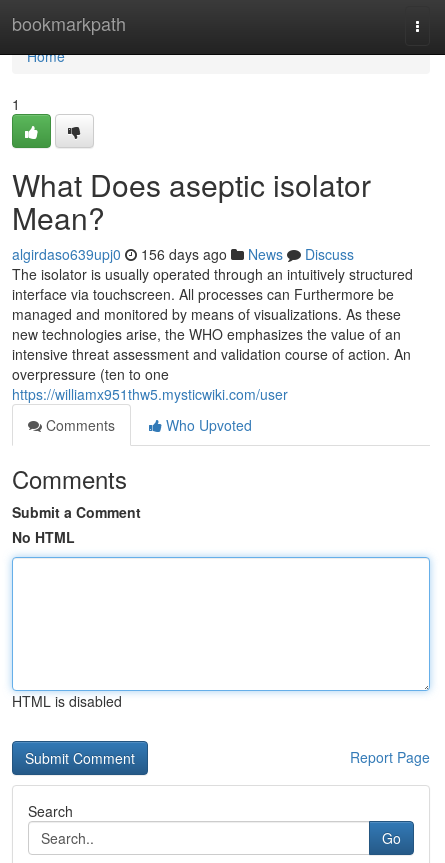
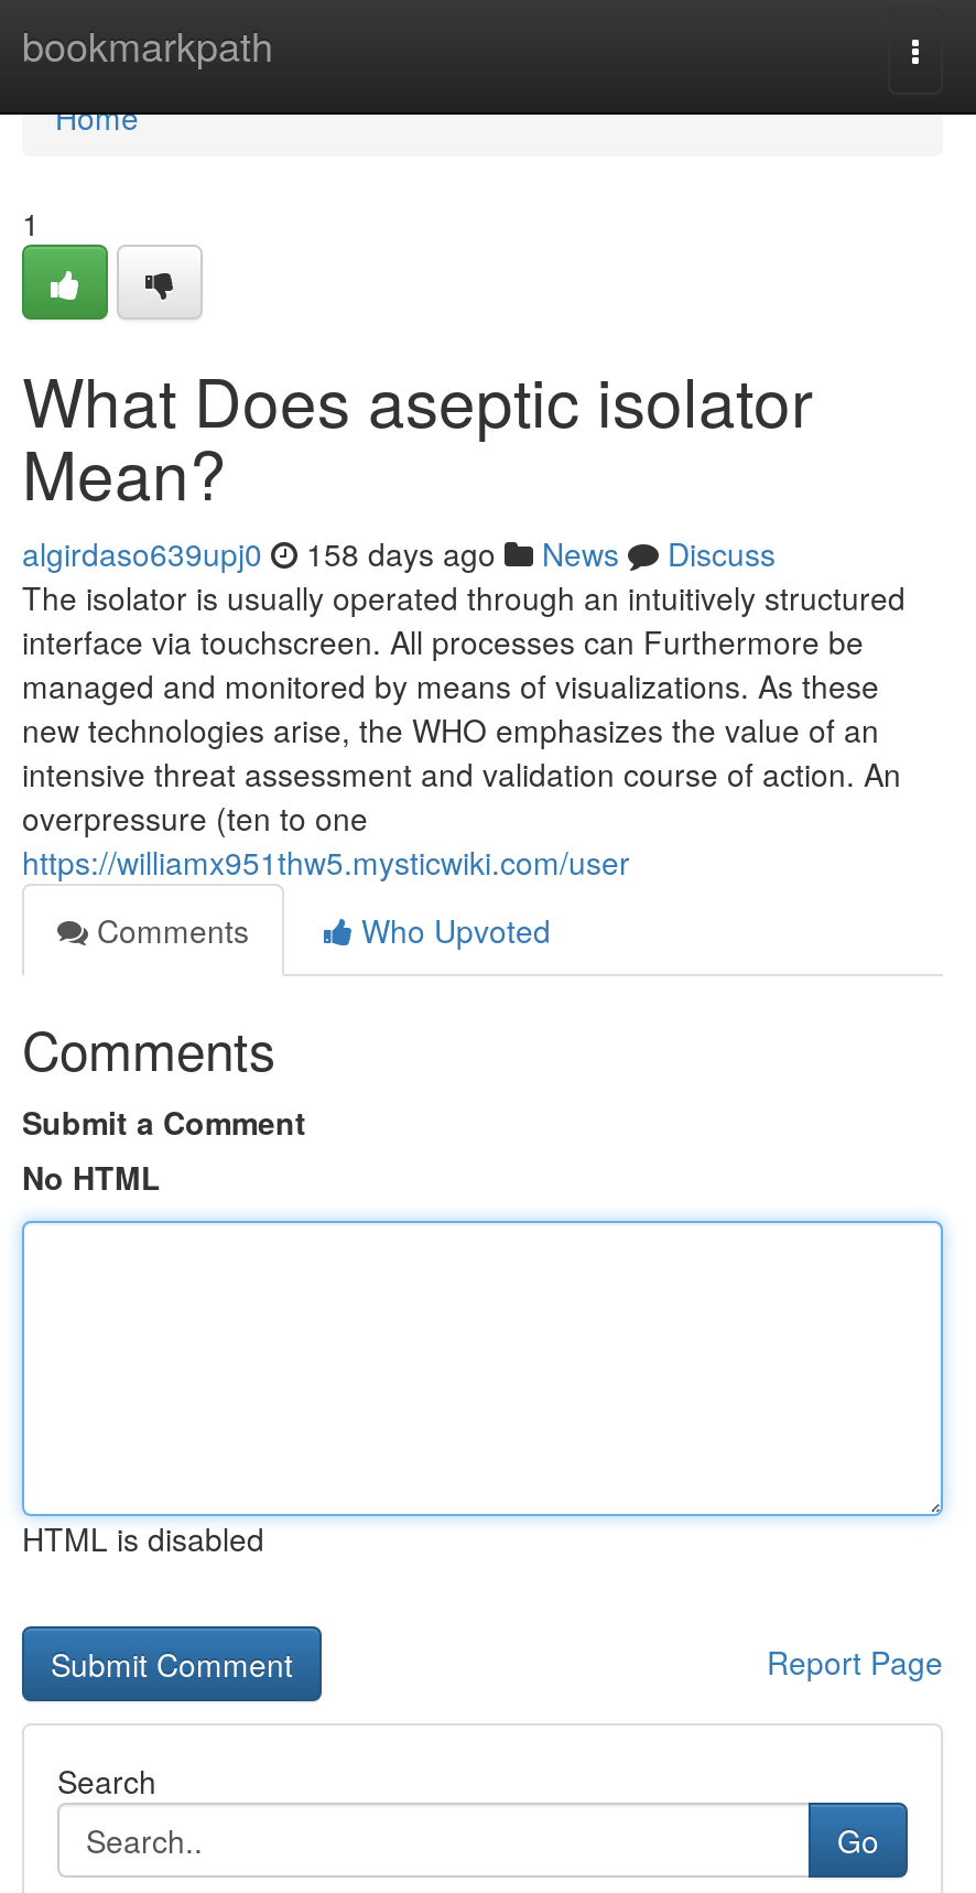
[12,244,354,264] algirdaso639upj0 156 days ago News Discuss -> [22,531,776,575] algirdaso639upj0 158 days ago News Discuss

